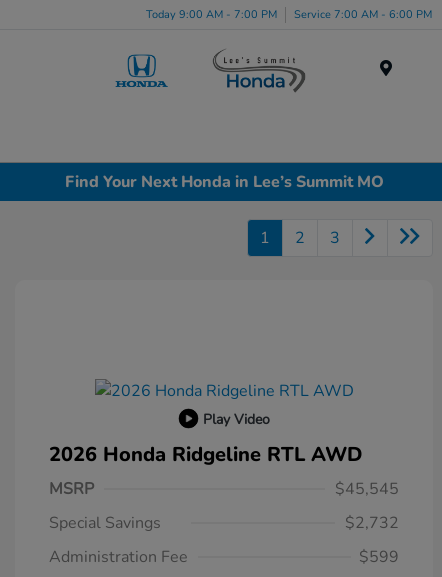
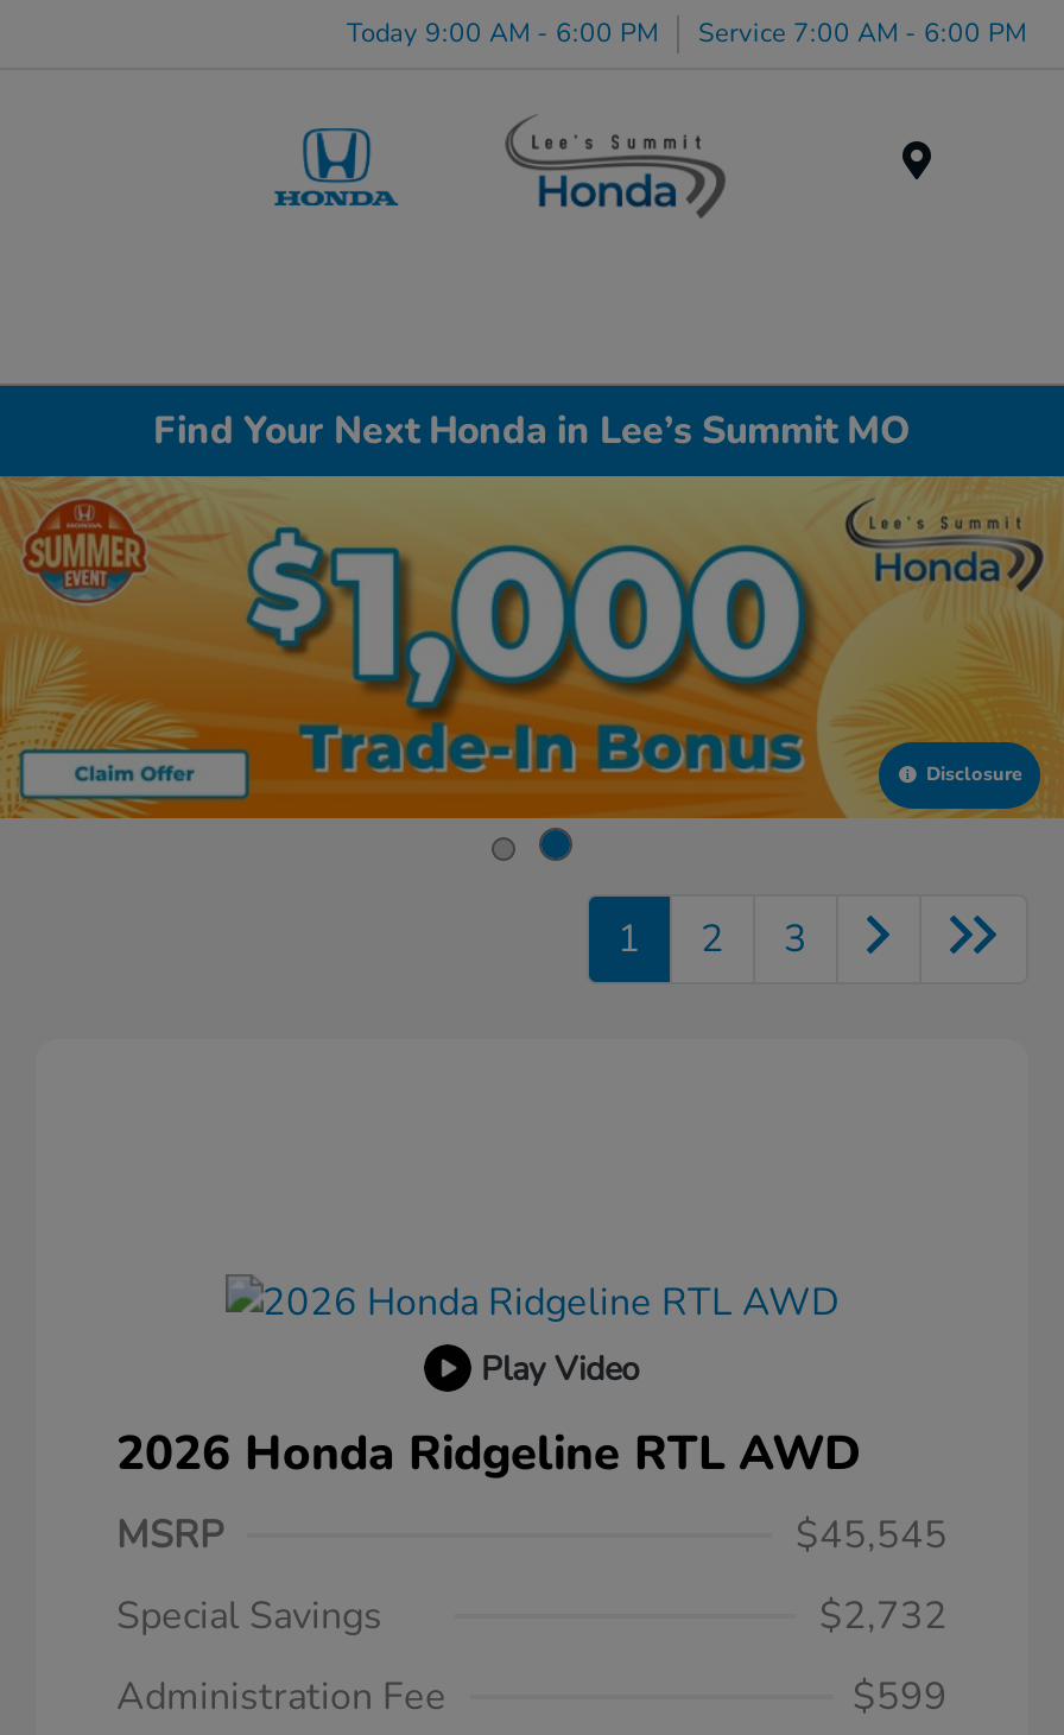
[146,6,432,21] Today 9:00 AM - 7:00 PM Service 7:00 AM - 6:00 PM -> [347,14,1026,50] Today 9:00 AM - 6:00 PM Service 7:00 AM - 6:00 PM
none -> [7,474,1057,861] [image] | Disclosure

